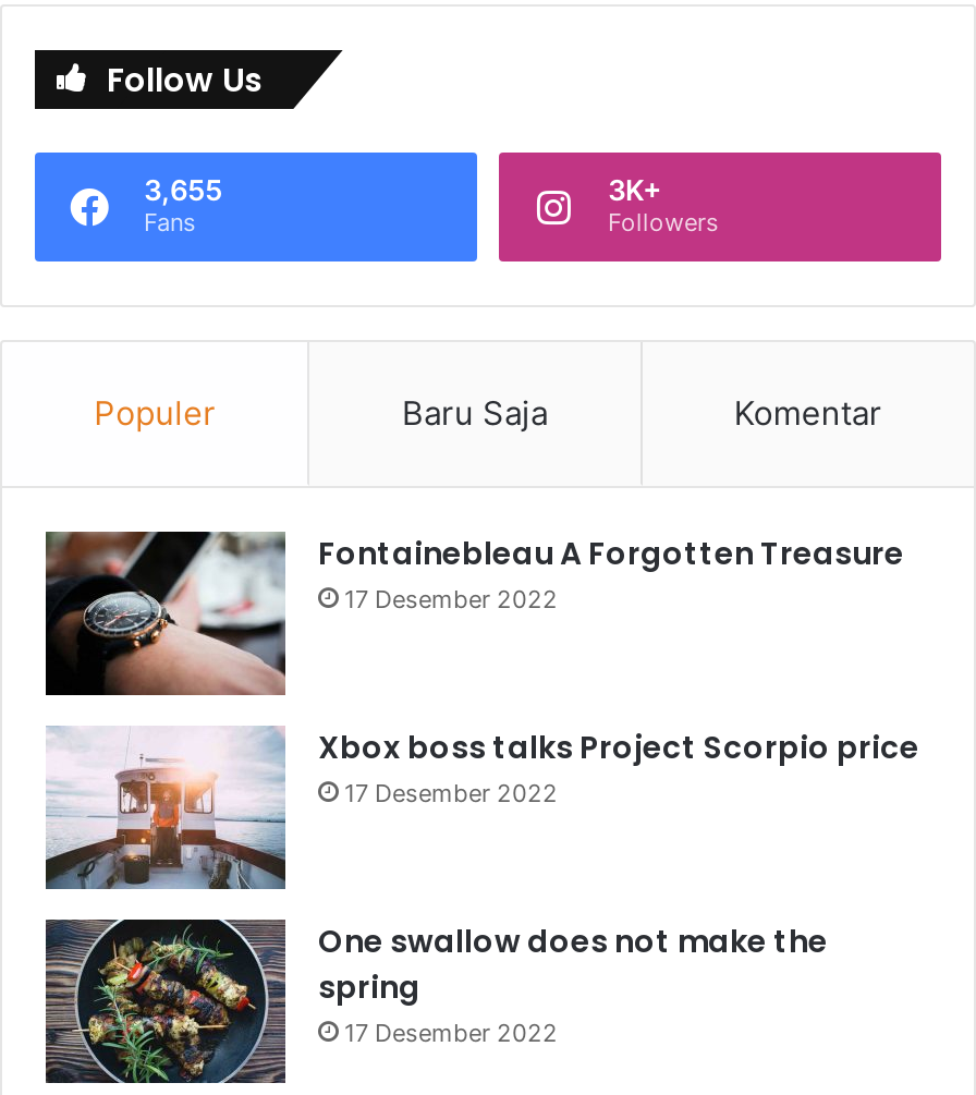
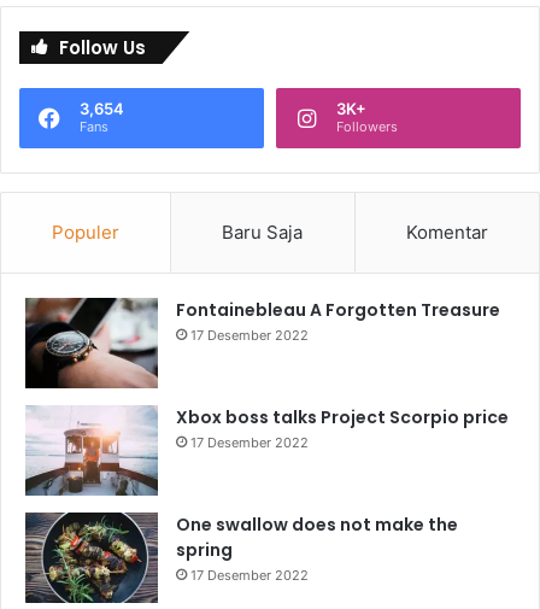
[144,174,222,209] 3,655 -> [80,99,124,118] 3,654

